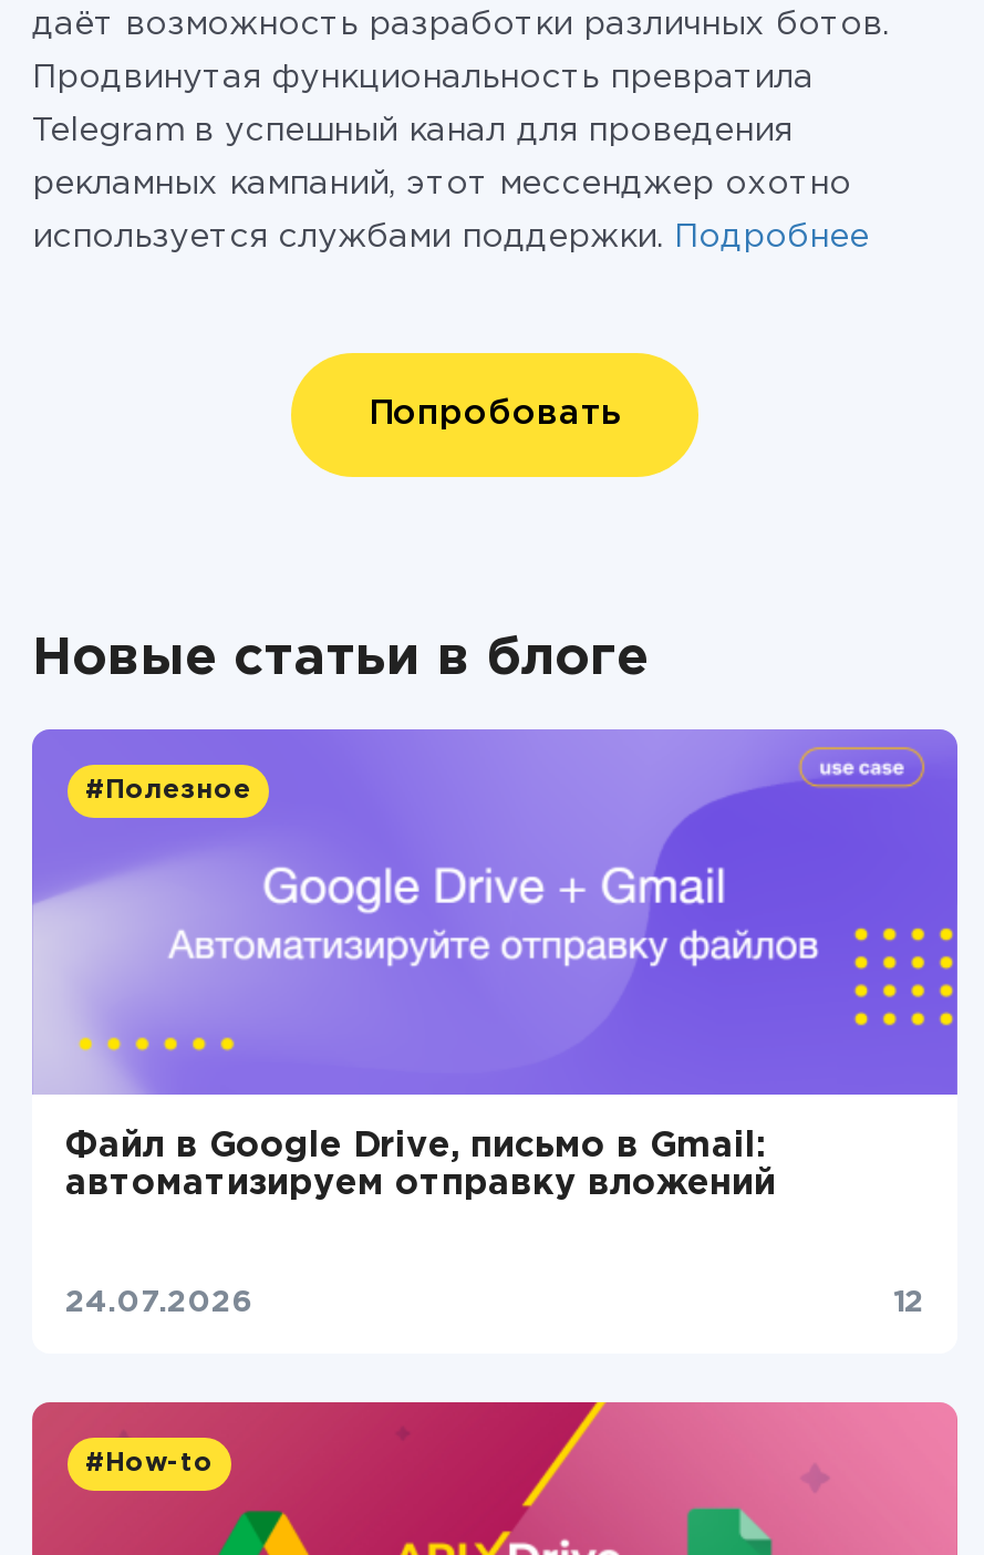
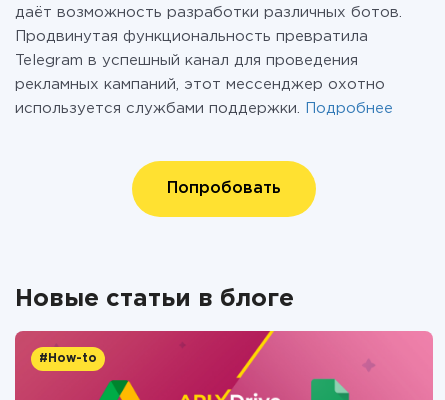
[30,727,960,1115] [image] | #Полезное -> none
[65,1130,776,1201] Файл в Google Drive, письмо в Gmail: | автоматизируем отправку вложений -> none
[65,1289,924,1316] 24.07.2026 | 12 -> none

